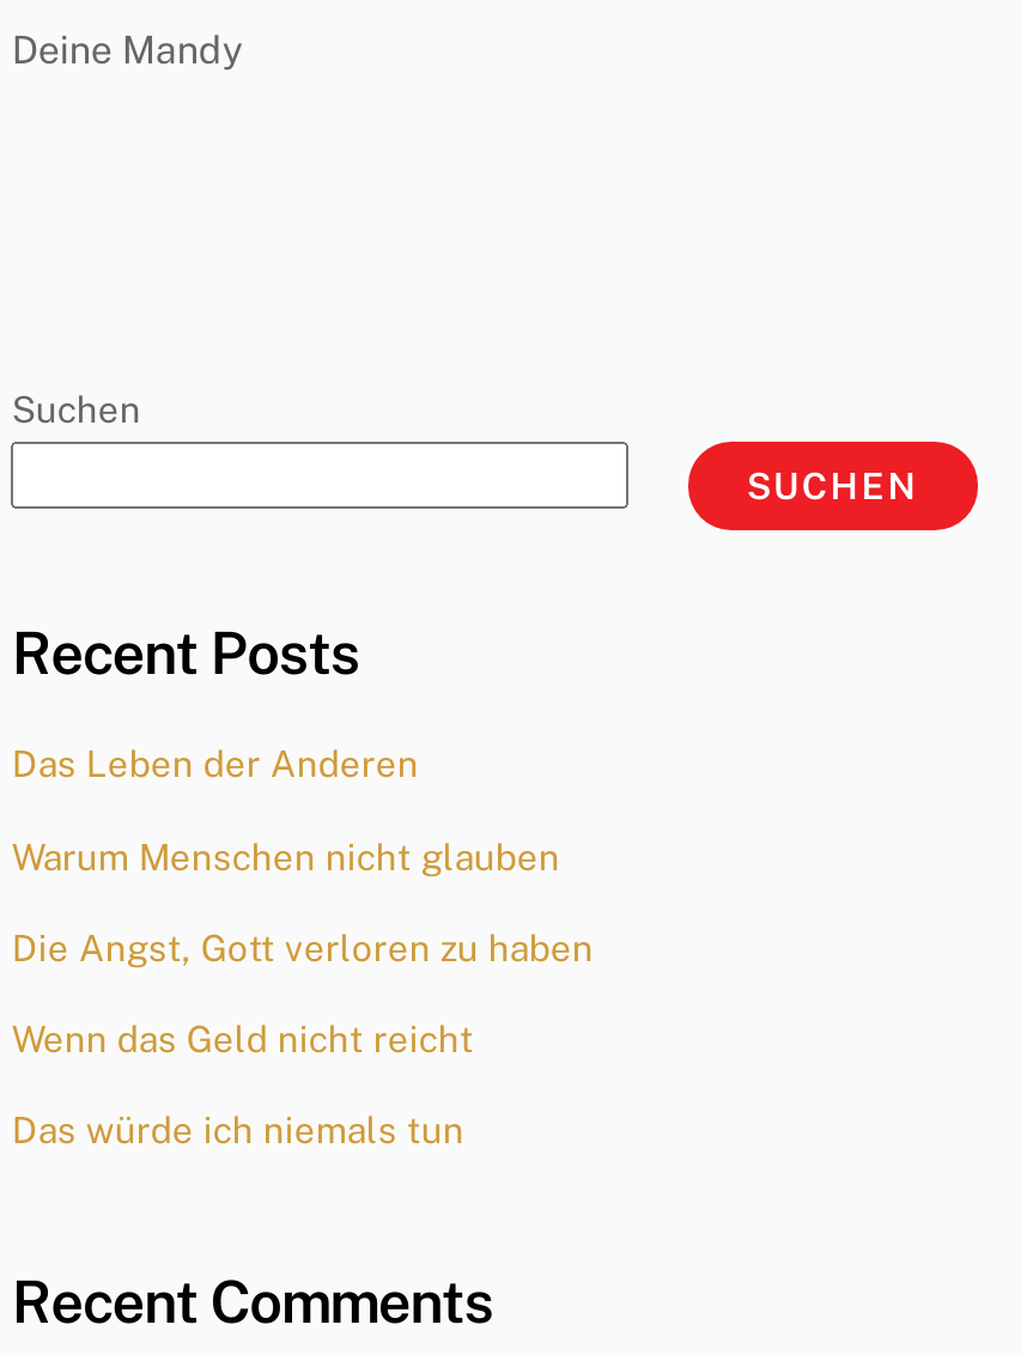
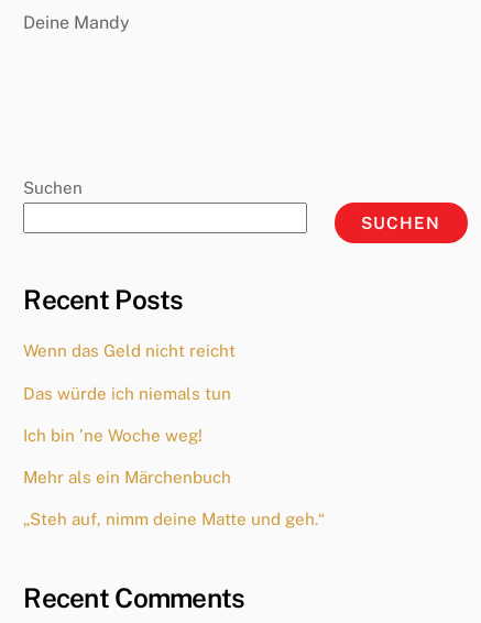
[12,744,593,968] Das Leben der Anderen | Warum Menschen nicht glauben | Die Angst, Gott verloren zu haben -> none
moved [12,1018,474,1150] -> [24,342,236,402]: Wenn das Geld nicht reicht | Das würde ich niemals tun
none -> [24,426,325,528] Ich bin ’ne Woche weg! | Mehr als ein Märchenbuch | „Steh auf, nimm deine Matte und geh.“

